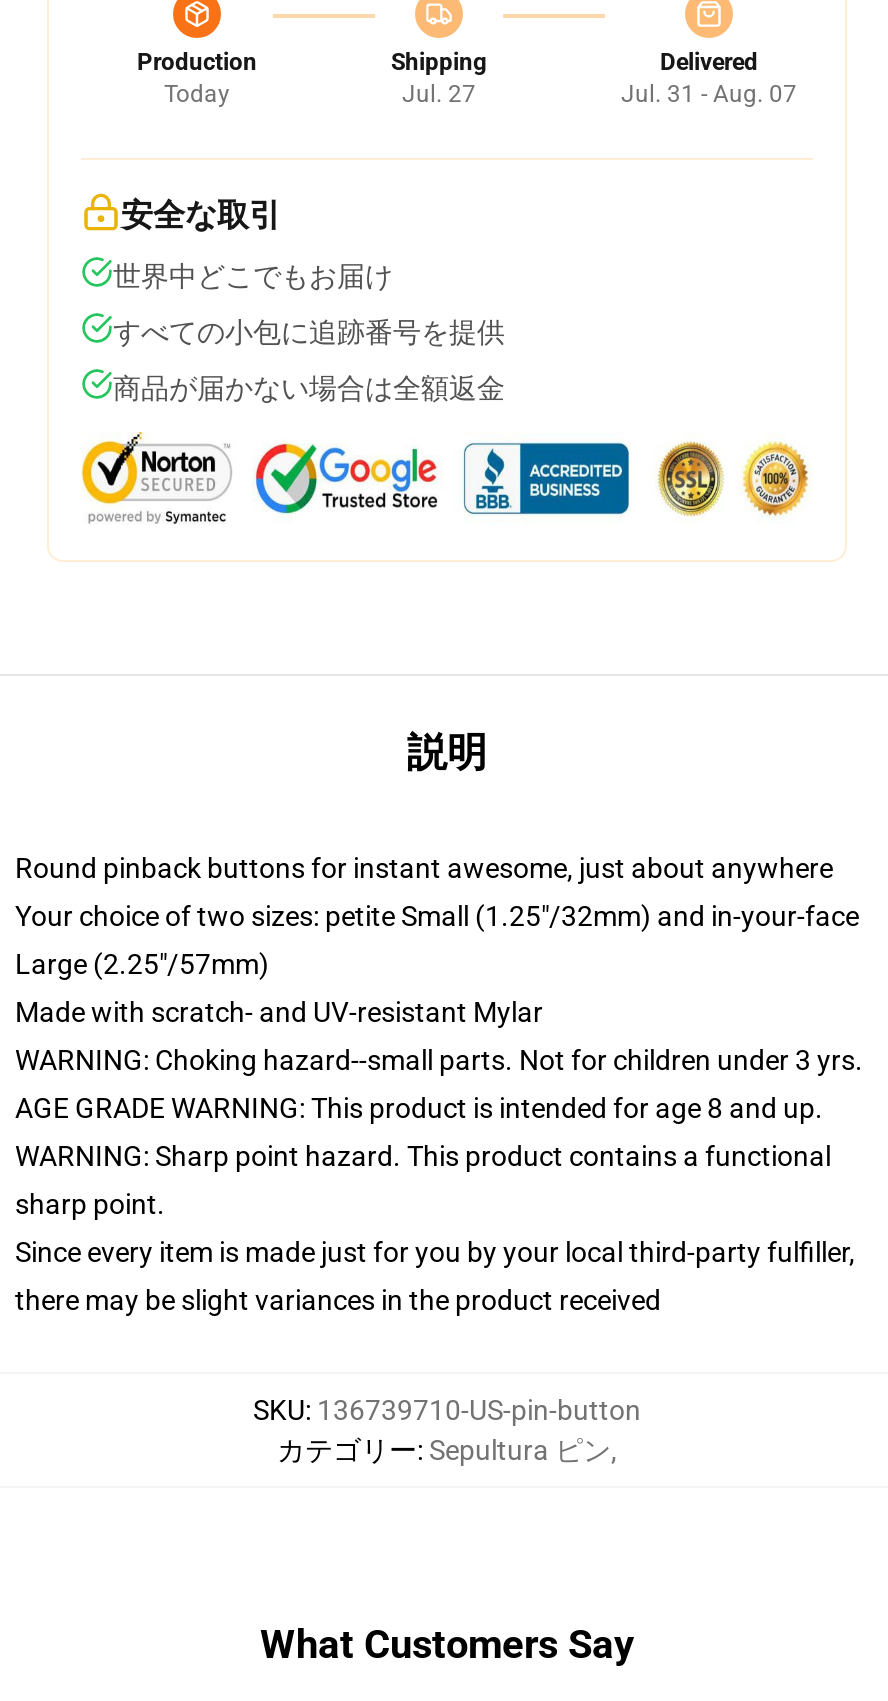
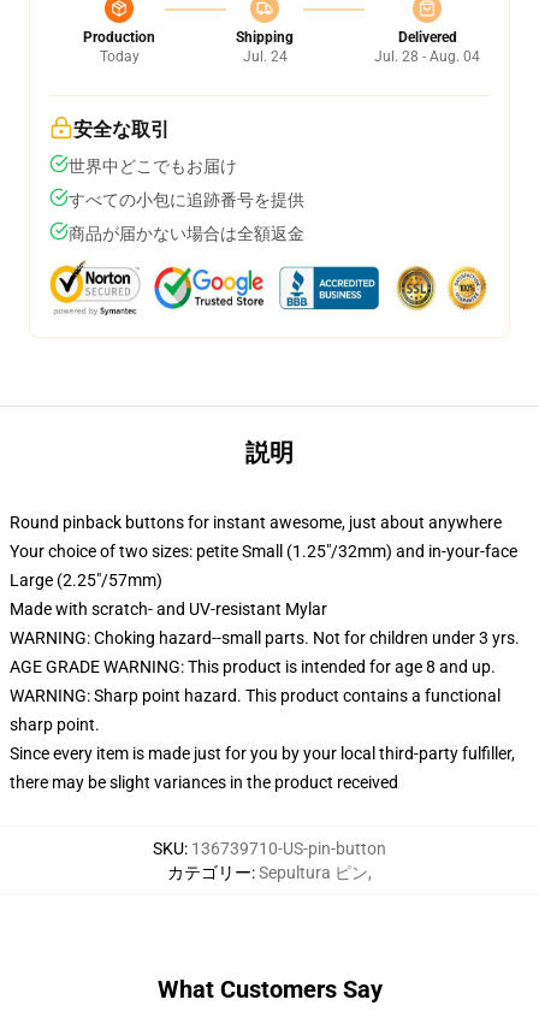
[402,80,476,108] Jul. 27 -> [242,48,287,65] Jul. 24
[621,80,797,108] Jul. 31 - Aug. 07 -> [374,48,480,65] Jul. 28 - Aug. 04

